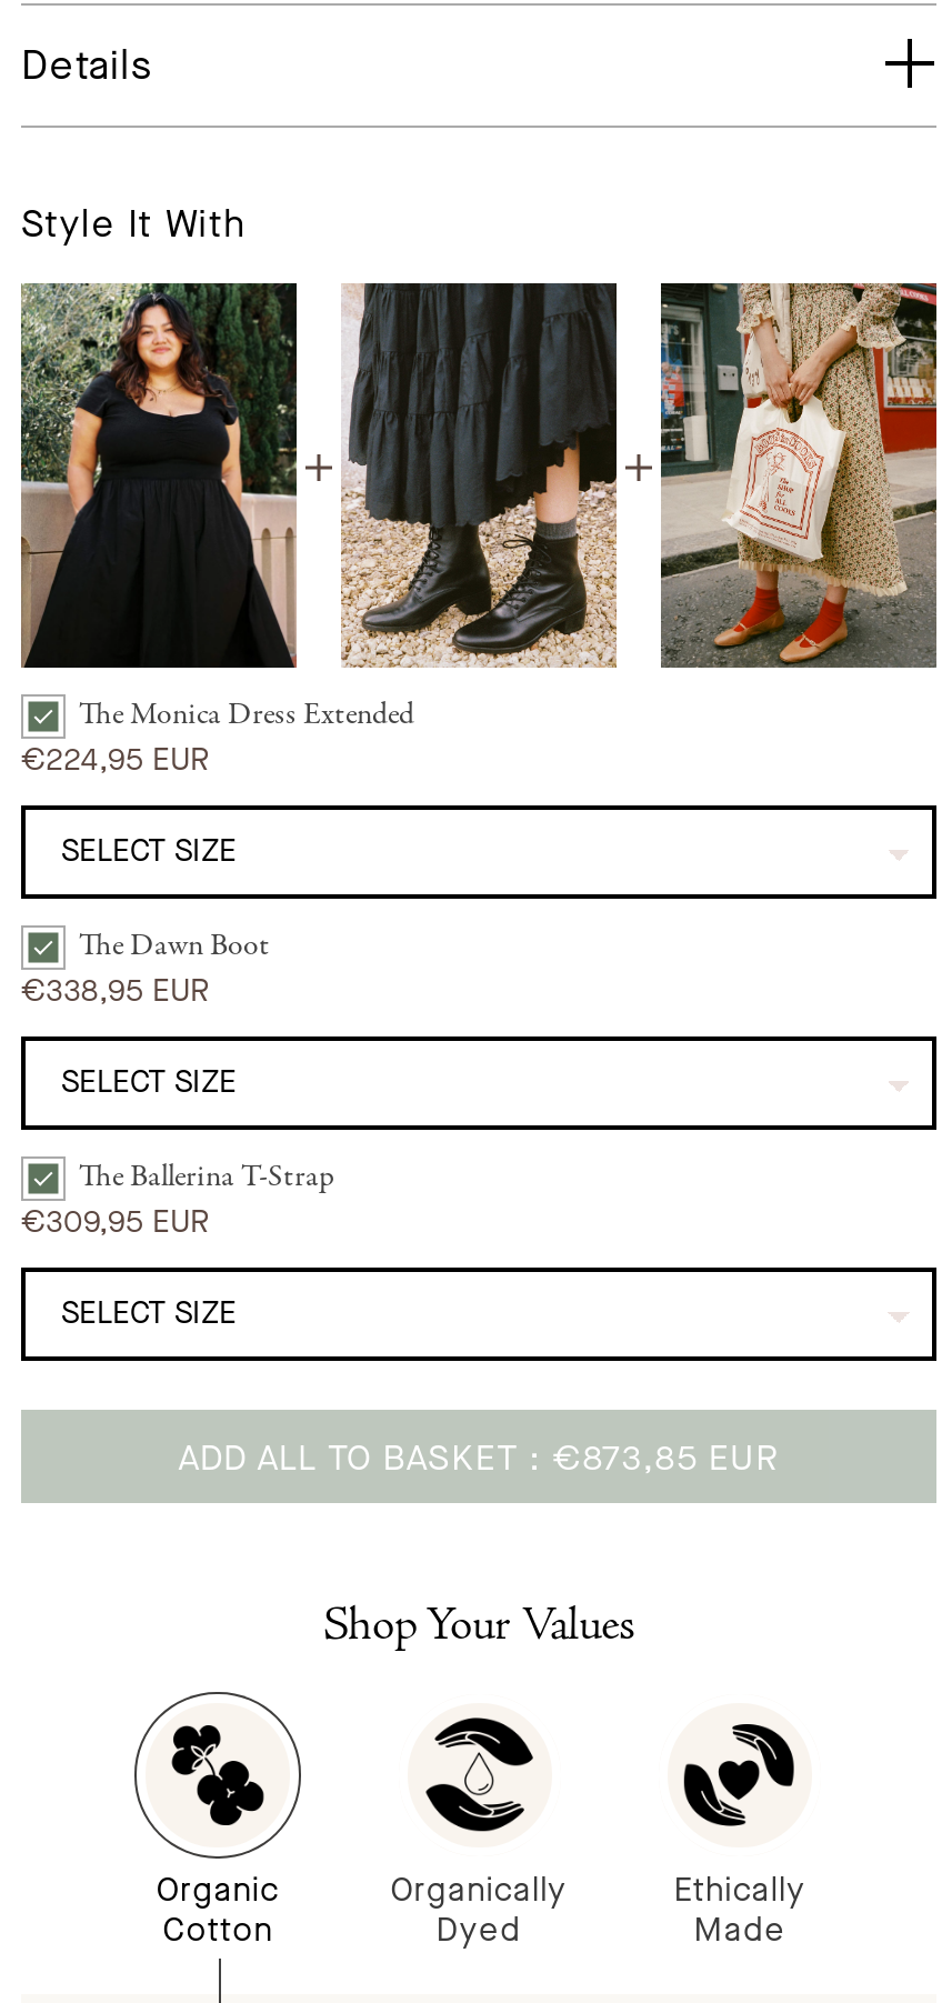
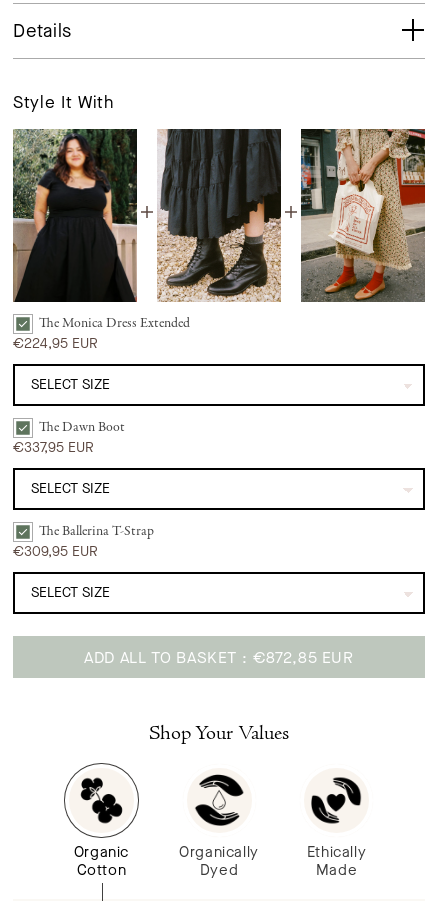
[21,971,210,1013] €338,95 EUR -> [13,438,94,457] €337,95 EUR
[178,1434,779,1481] ADD ALL TO BASKET €873,85 EUR -> [84,647,354,668] ADD ALL TO BASKET €872,85 EUR

